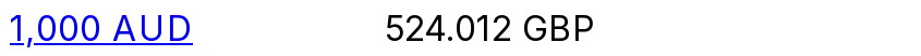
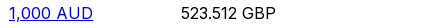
[385,6,596,49] 524.012 GBP -> [181,3,276,23] 523.512 GBP

